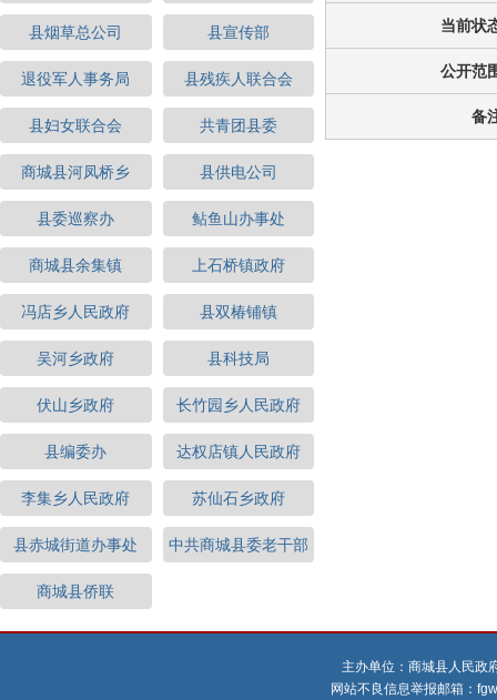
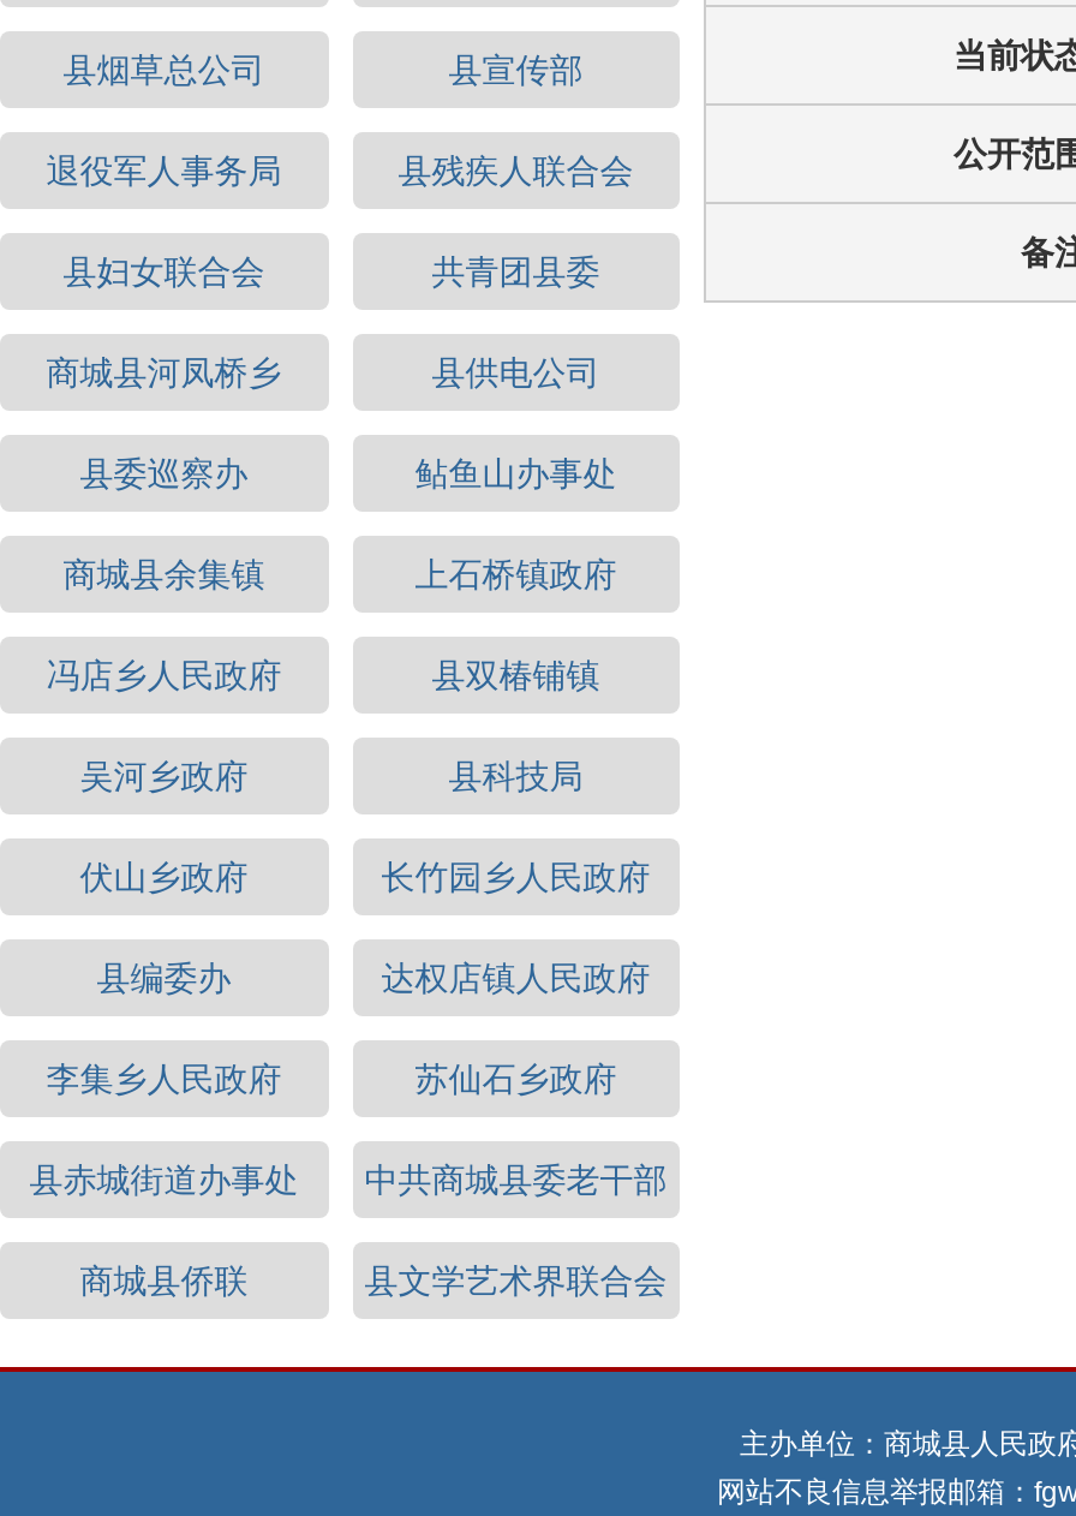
none -> [365,1261,667,1300] 县文学艺术界联合会

